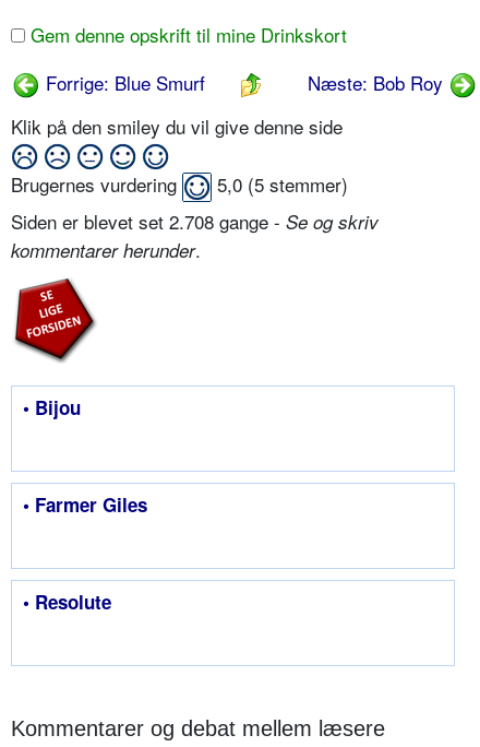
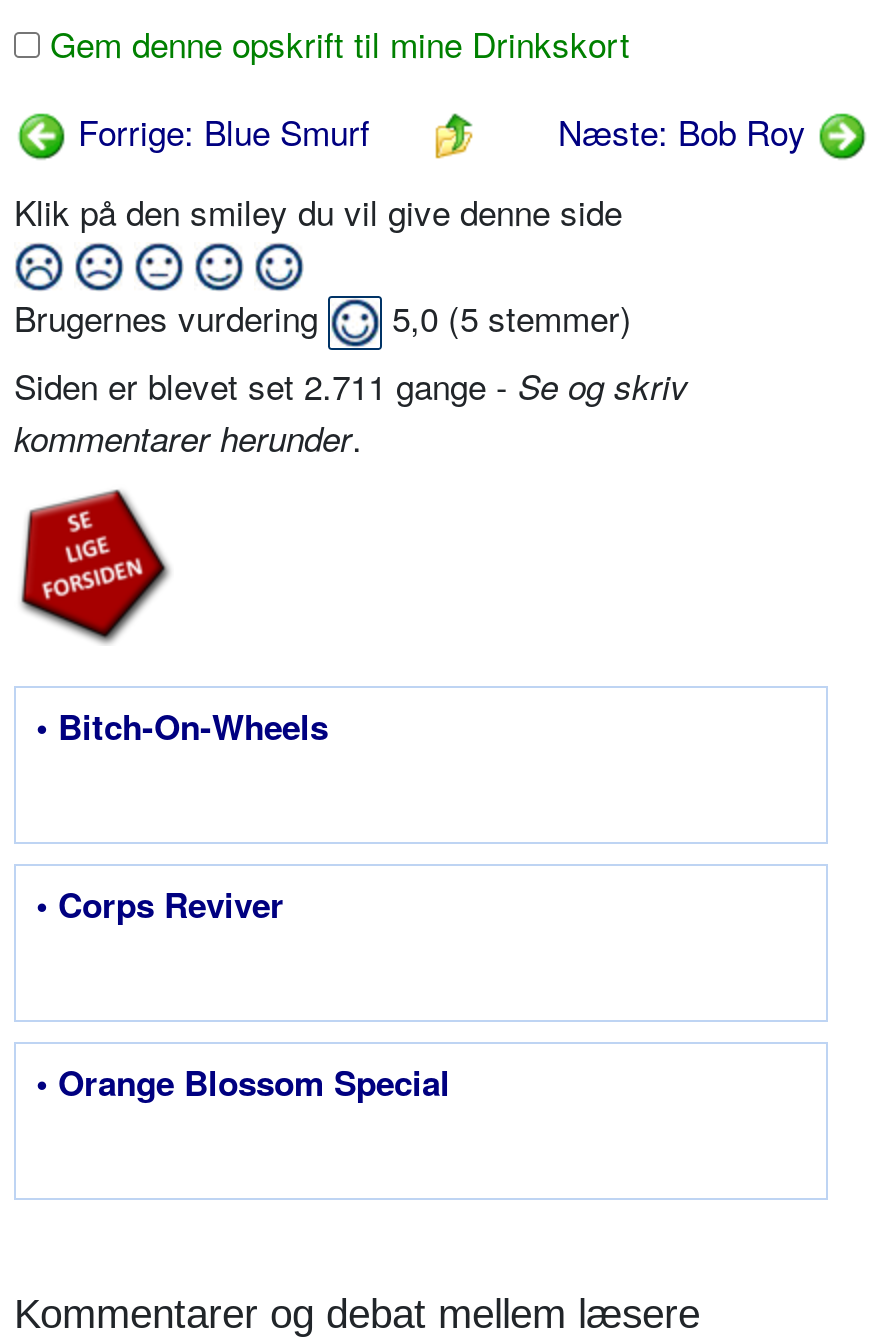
[11,207,379,234] Siden er blevet set 2.708 gange - Se og skriv -> [14,359,688,409] Siden er blevet set 2.711 gange - Se og skriv
[23,394,81,420] • Bijou -> [36,701,328,749] • Bitch-On-Wheels
[23,491,147,517] • Farmer Giles -> [36,879,284,927] • Corps Reviver
[23,588,111,615] • Resolute -> [36,1057,450,1105] • Orange Blossom Special

